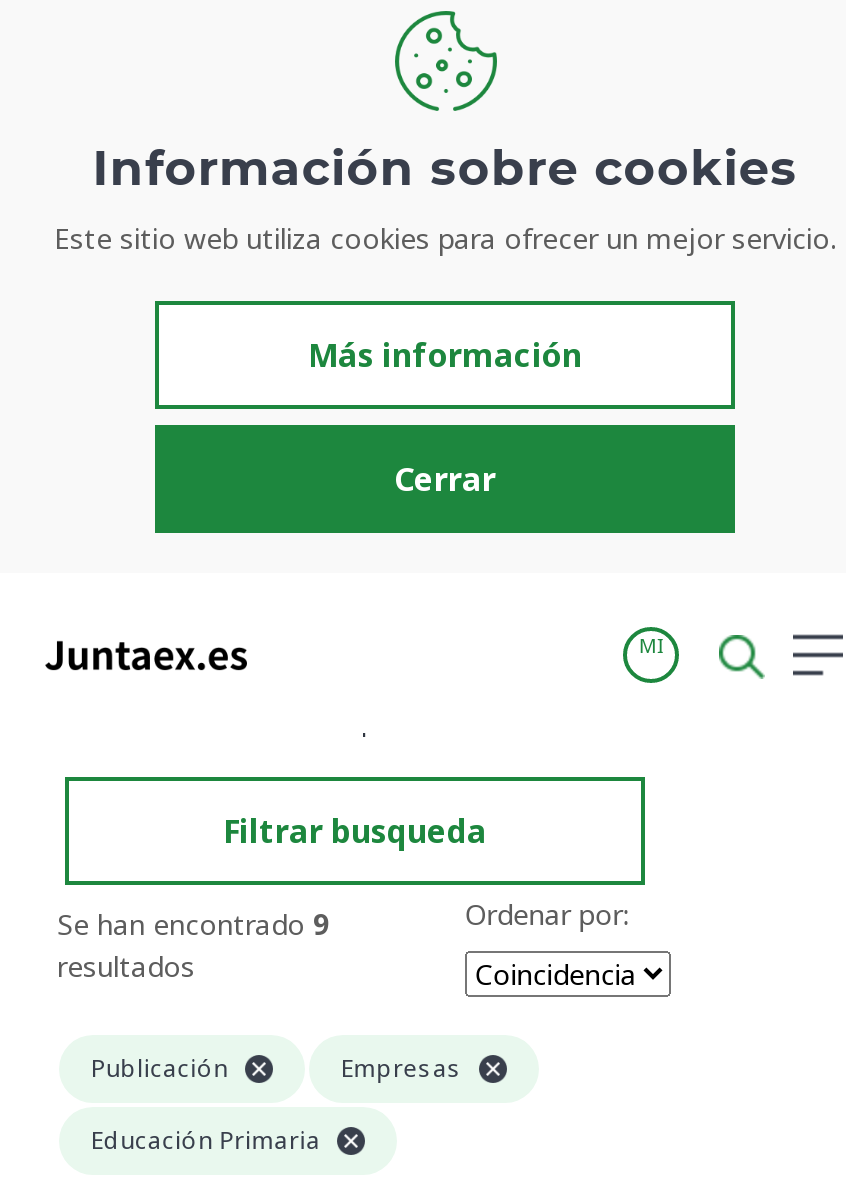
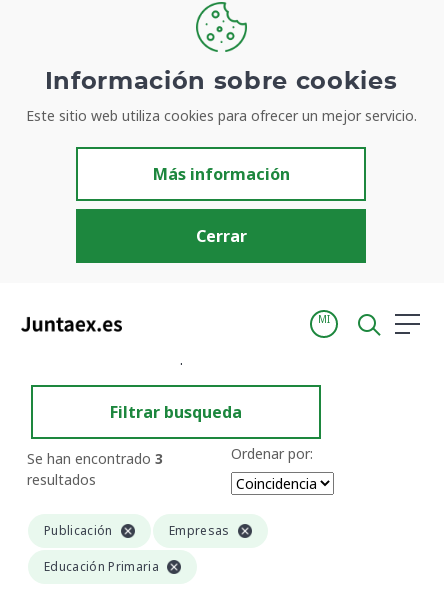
[57,905,329,943] Se han encontrado 9 -> [27,449,163,468] Se han encontrado 3

